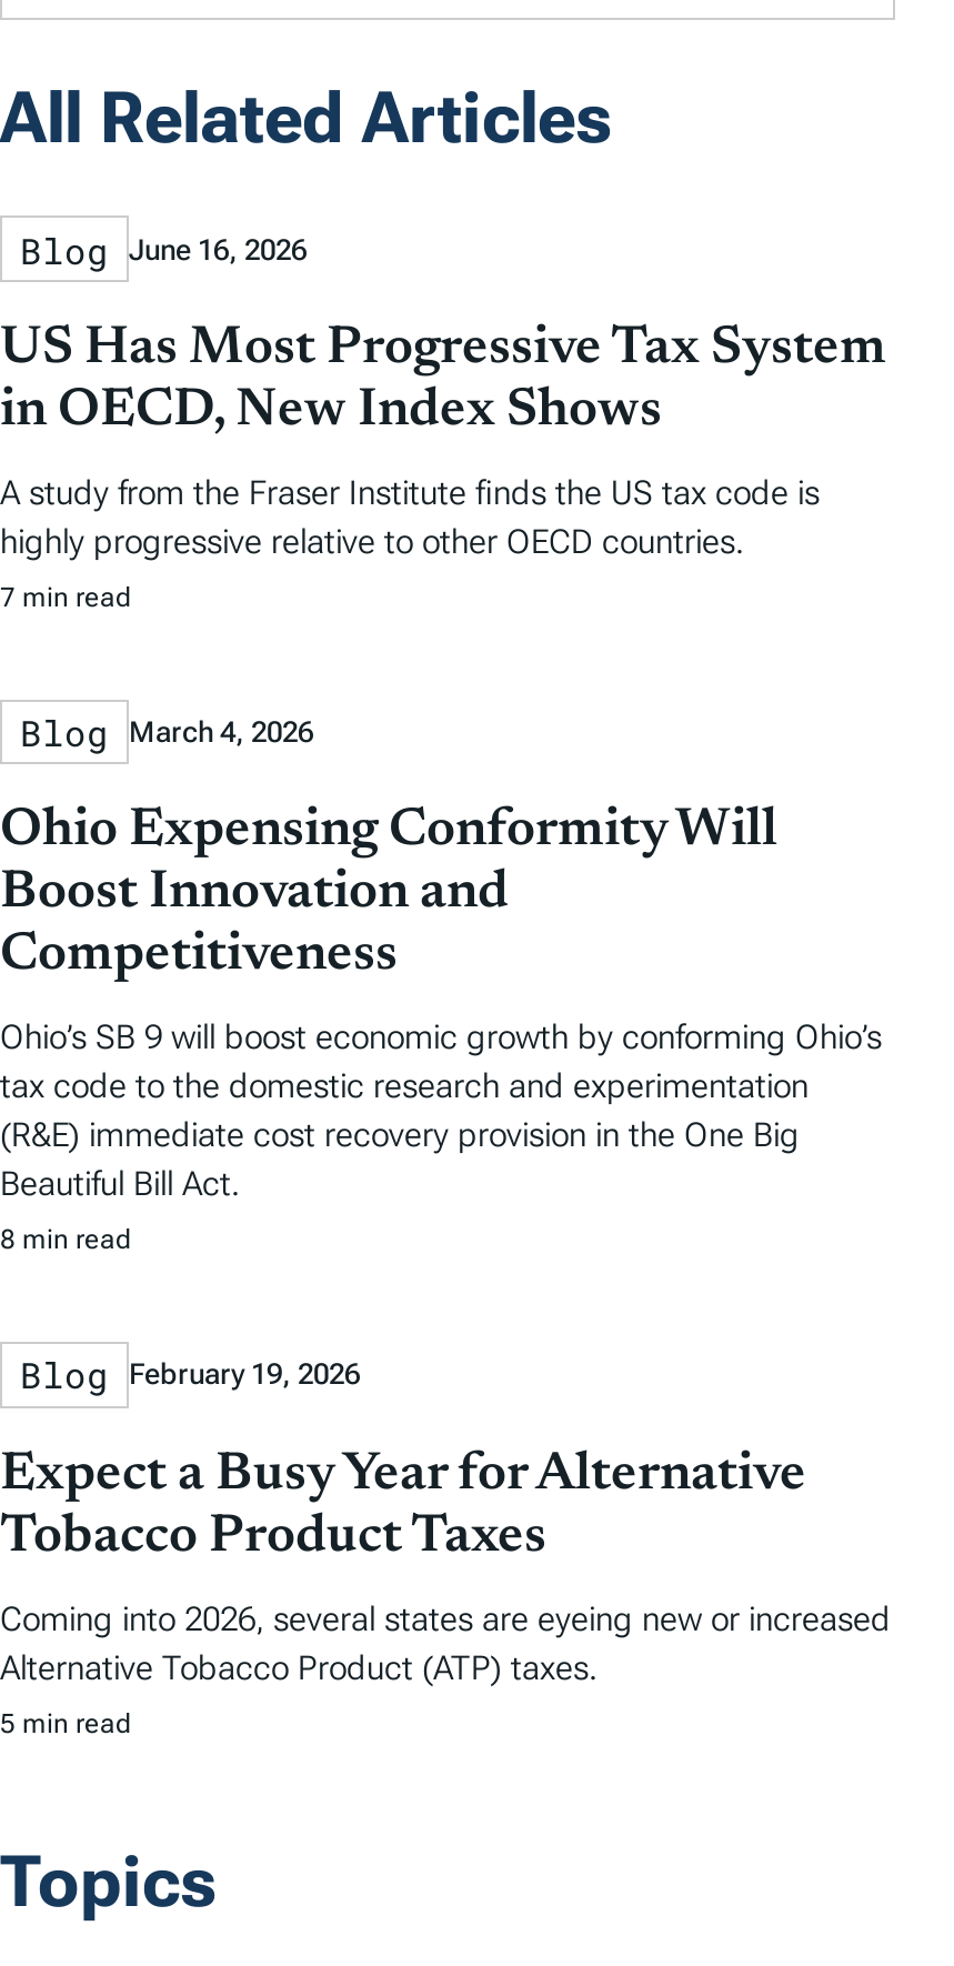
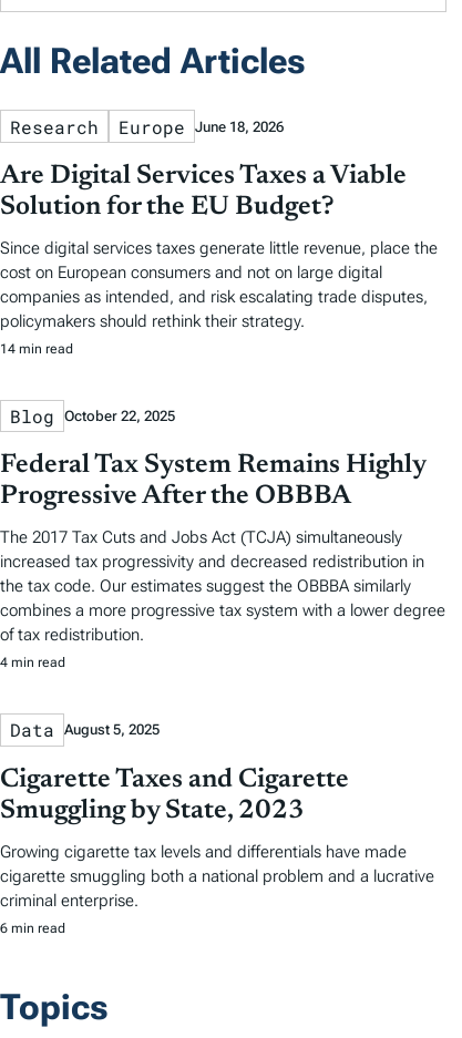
[20,226,307,272] Blog June 16, 2026 -> [10,115,284,138] Research | Europe June 18, 2026
[0,322,886,437] US Has Most Progressive Tax System | in OECD, New Index Shows -> [0,163,407,220] Are Digital Services Taxes a Viable | Solution for the EU Budget?
[0,473,820,562] A study from the Fraser Institute finds the US tax code is | highly progressive relative to other OECD countries. -> [0,238,438,331] Since digital services taxes generate little revenue, place the | cost on European consumers and not on large digital | companies as intended, and risk escalating trade disputes, | policymakers should rethink their strategy.
[0,582,131,613] 7 min read -> [0,341,73,356] 14 min read
[20,709,313,755] Blog March 4, 2026 -> [10,404,175,428] Blog October 22, 2025
[0,805,777,982] Ohio Expensing Conformity Will | Boost Innovation and | Competitiveness -> [0,452,425,510] Federal Tax System Remains Highly | Progressive After the OBBBA
[0,1018,882,1204] Ohio’s SB 9 will boost economic growth by conforming Ohio’s | tax code to the domestic research and experimentation | (R&E) immediate cost recovery provision in the One Big | Beautiful Bill Act. -> [0,528,445,645] The 2017 Tax Cuts and Jobs Act (TCJA) simultaneously | increased tax progressivity and decreased redistribution in | the tax code. Our estimates suggest the OBBBA similarly | combines a more progressive tax system with a lower degree | of tax redistribution.
[0,1224,131,1256] 8 min read -> [0,655,65,670] 4 min read
[20,1351,360,1398] Blog February 19, 2026 -> [10,718,160,741] Data August 5, 2025
[0,1447,806,1563] Expect a Busy Year for Alternative | Tobacco Product Taxes -> [0,766,349,824] Cigarette Taxes and Cigarette | Smuggling by State, 2023
[0,1598,891,1687] Coming into 2026, several states are eyeing new or increased | Alternative Tobacco Product (ATP) taxes. -> [0,841,434,910] Growing cigarette tax levels and differentials have made | cigarette smuggling both a national problem and a lucrative | criminal enterprise.
[0,1707,131,1738] 5 min read -> [0,920,65,936] 6 min read

